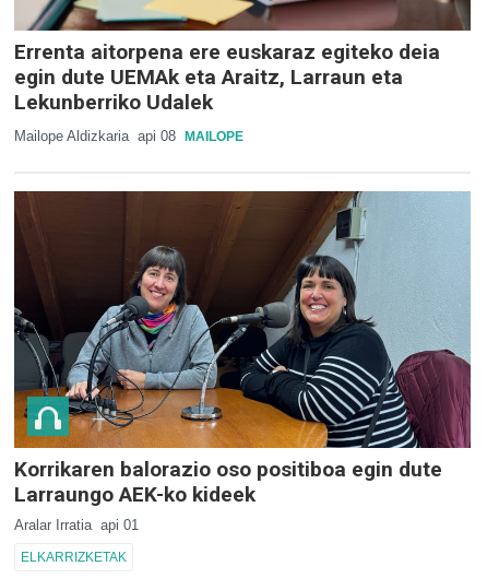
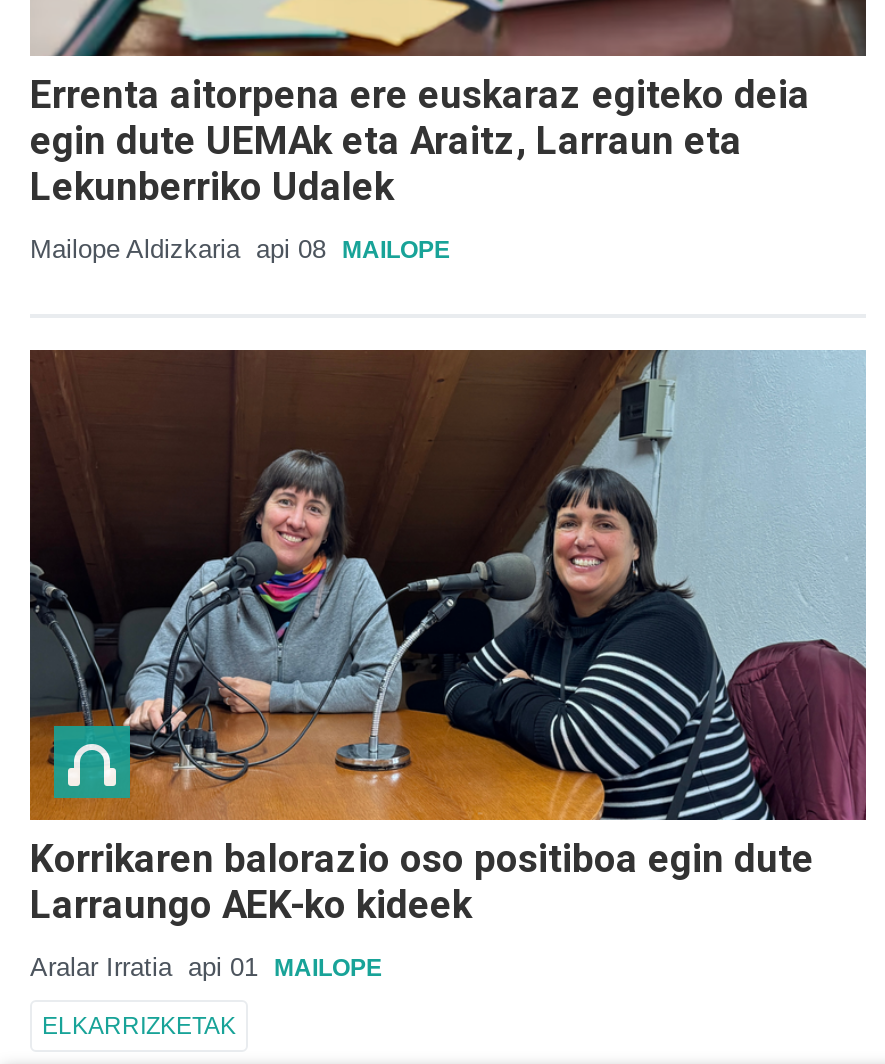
[14,516,139,533] Aralar Irratia api 01 -> [30,951,382,981] Aralar Irratia api 01 MAILOPE

